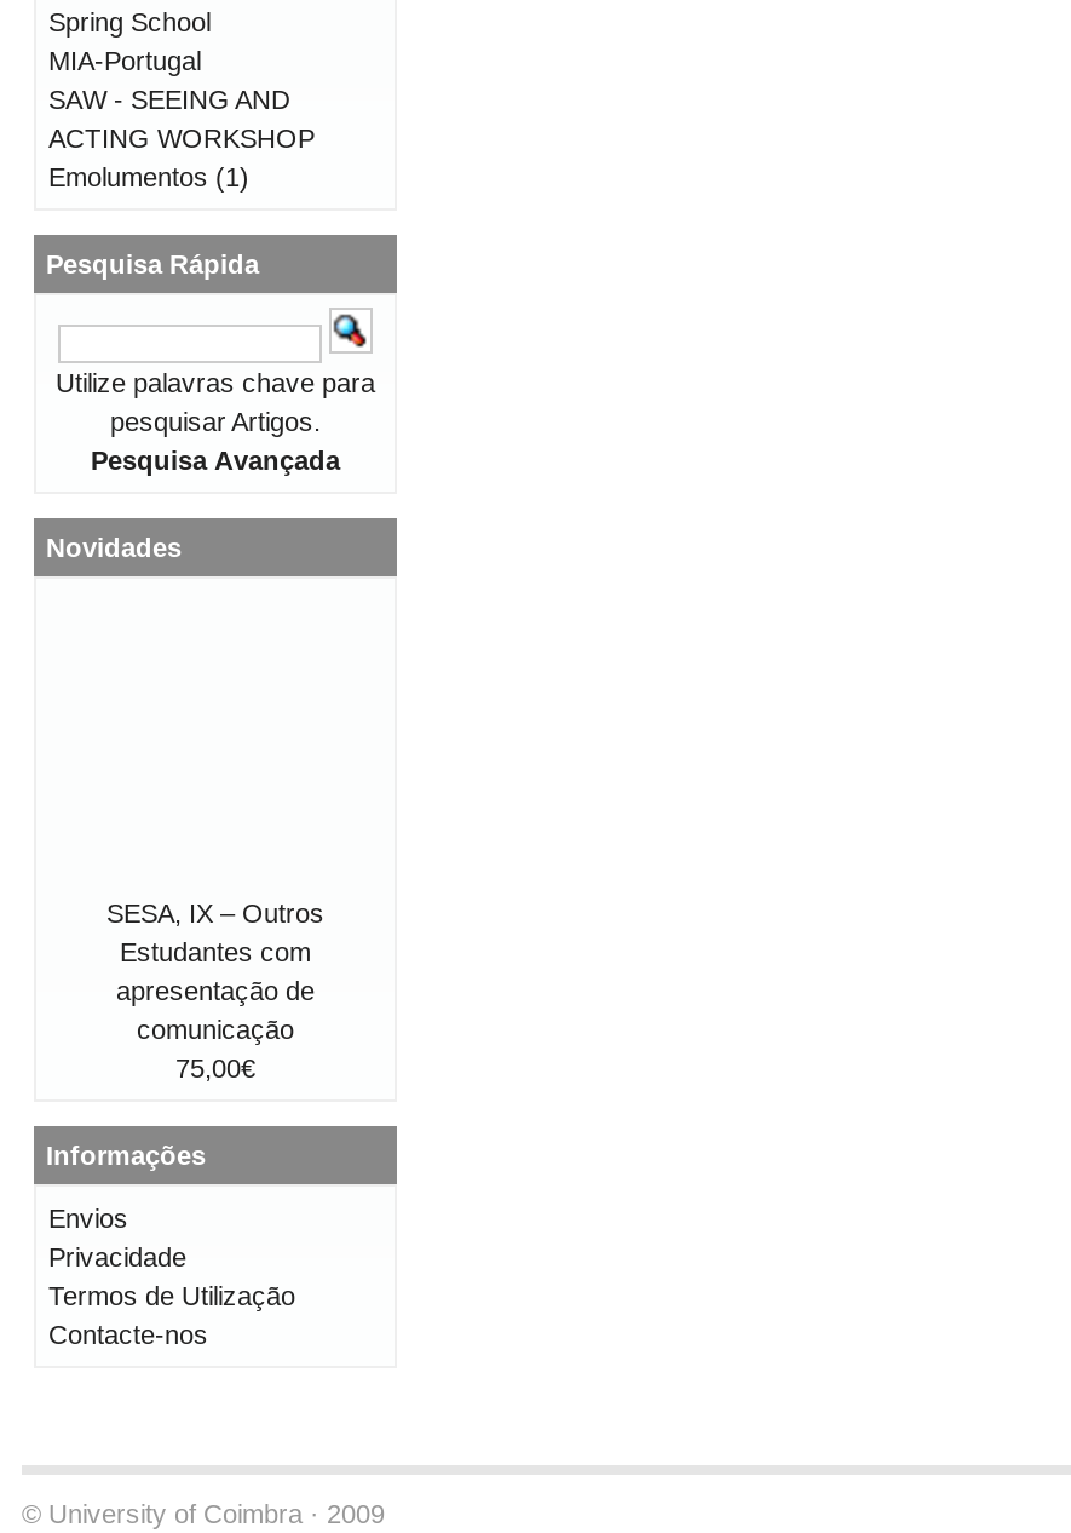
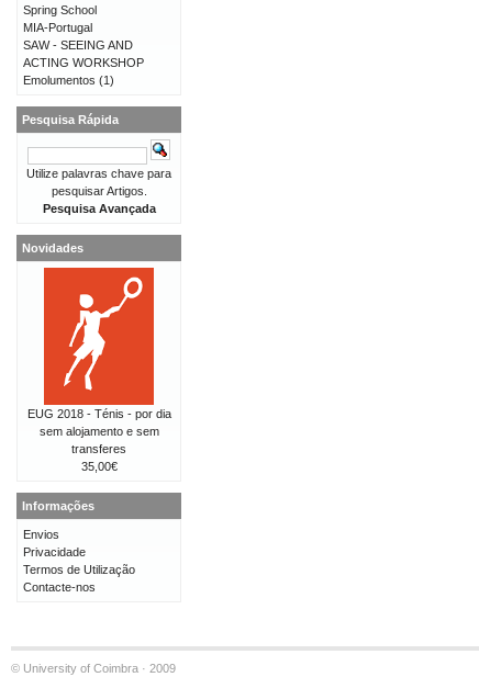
none -> [43,267,155,382] [image]
[106,898,324,1083] SESA, IX – Outros | Estudantes com | apresentação de | comunicação | 75,00€ -> [27,407,171,473] EUG 2018 - Ténis - por dia | sem alojamento e sem | transferes | 35,00€

